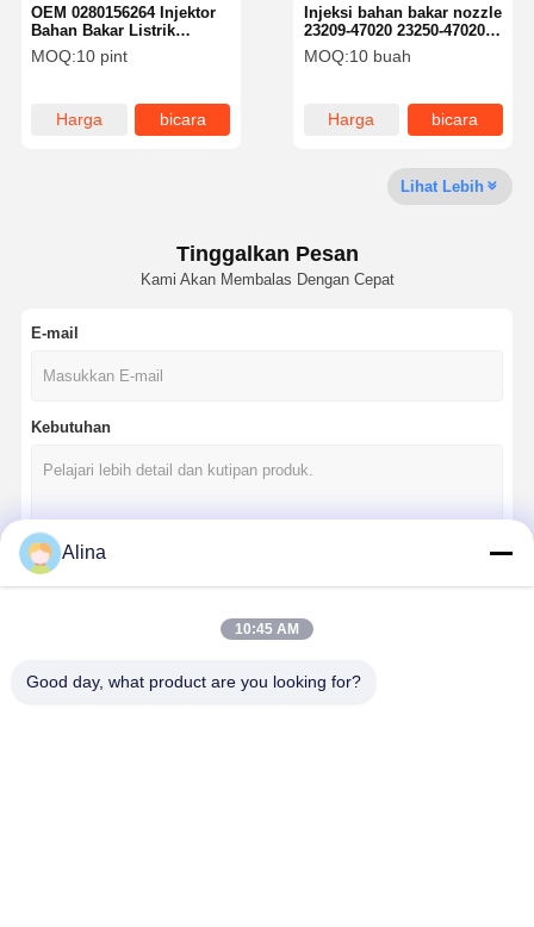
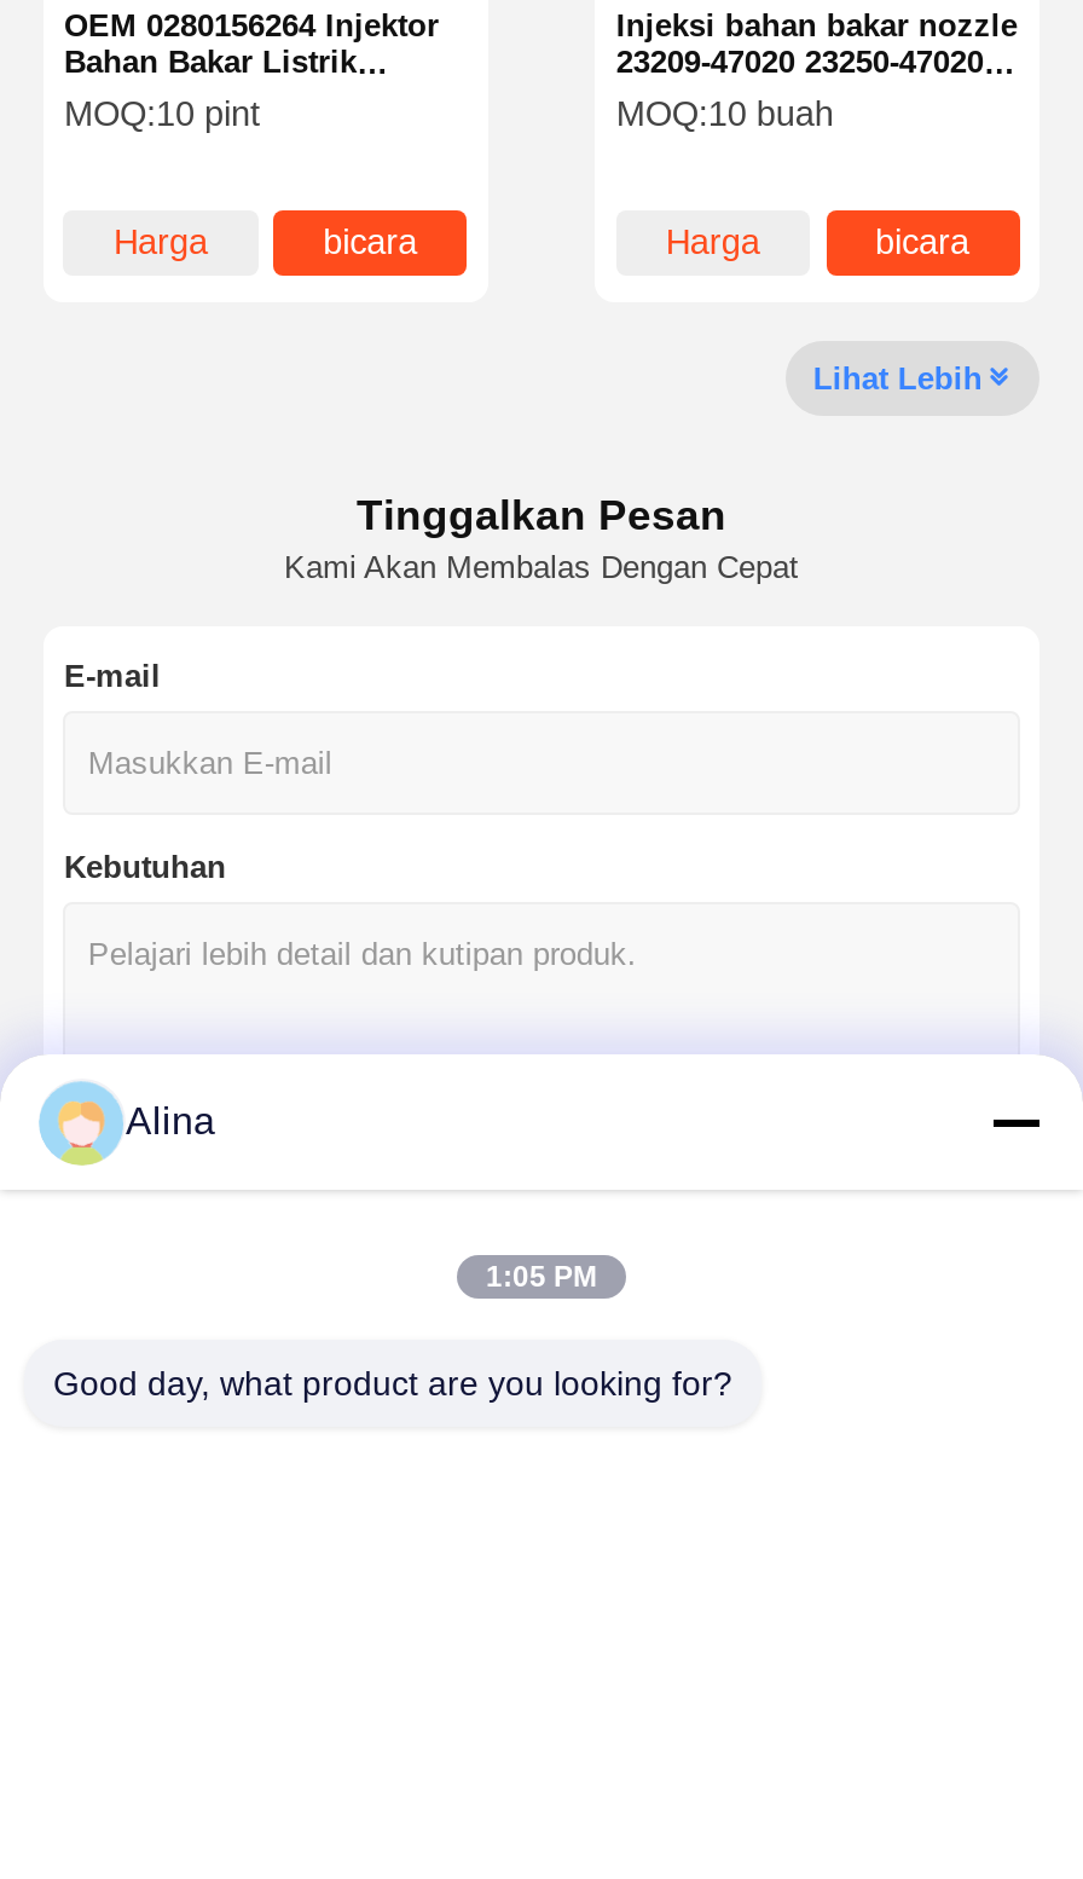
[235,621,299,637] 10:45 AM -> [486,1260,597,1294] 1:05 PM

